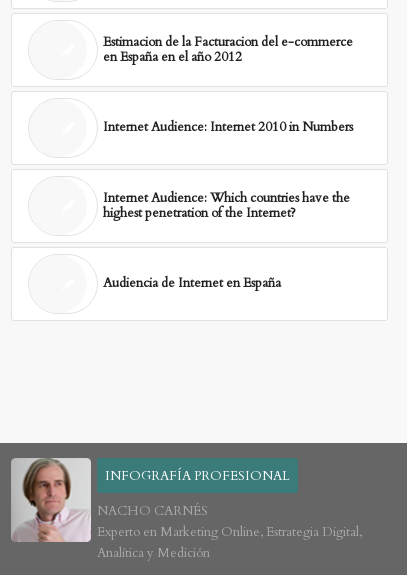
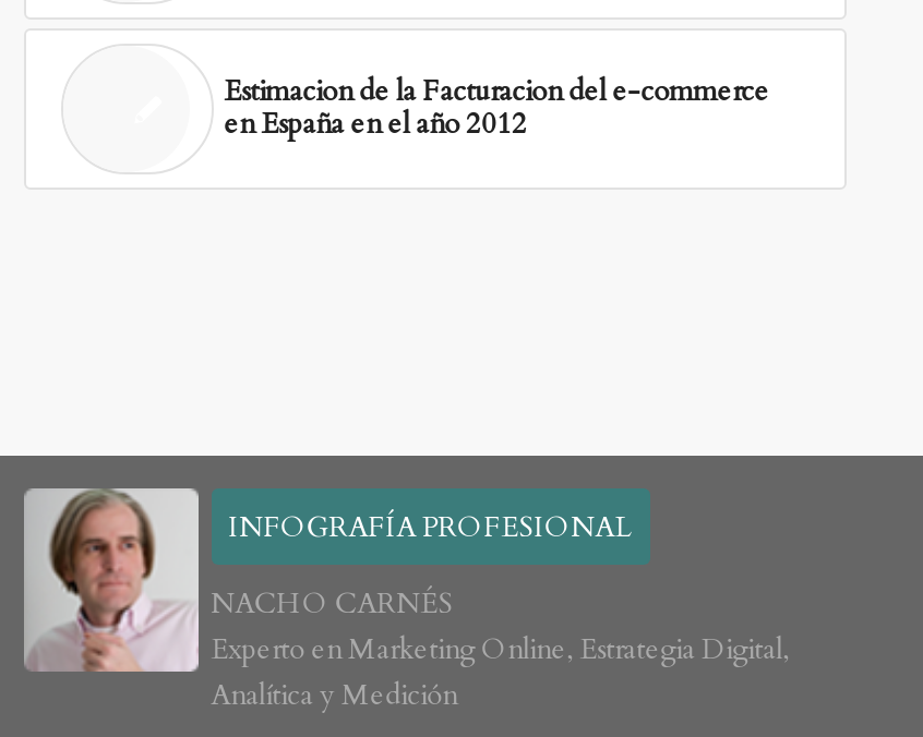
[103,118,353,136] Internet Audience: Internet 2010 in Numbers -> none
[103,189,350,222] Internet Audience: Which countries have the | highest penetration of the Internet? -> none
[103,274,281,292] Audiencia de Internet en España -> none

